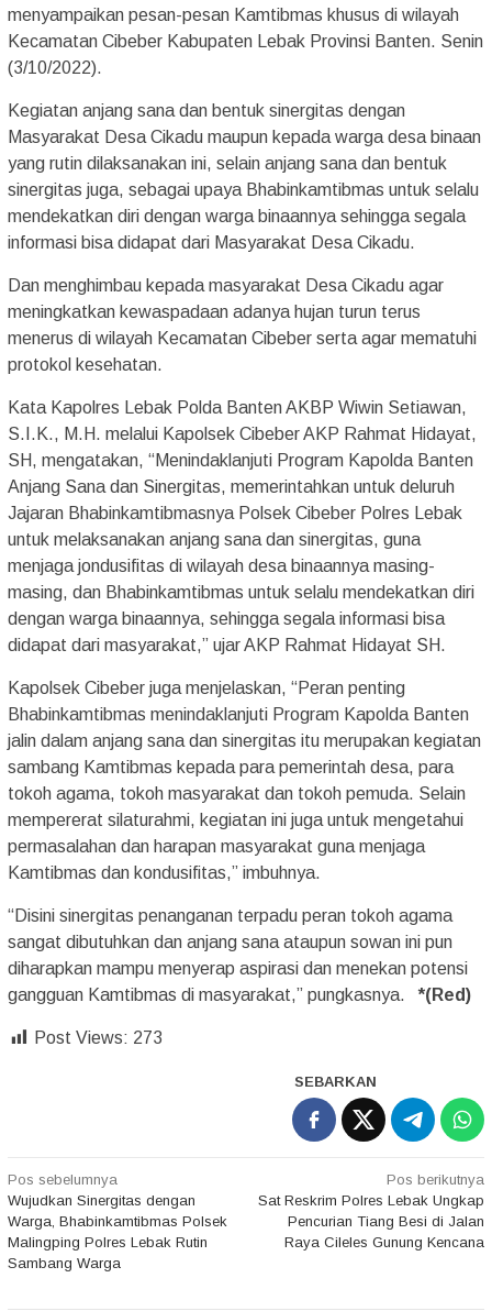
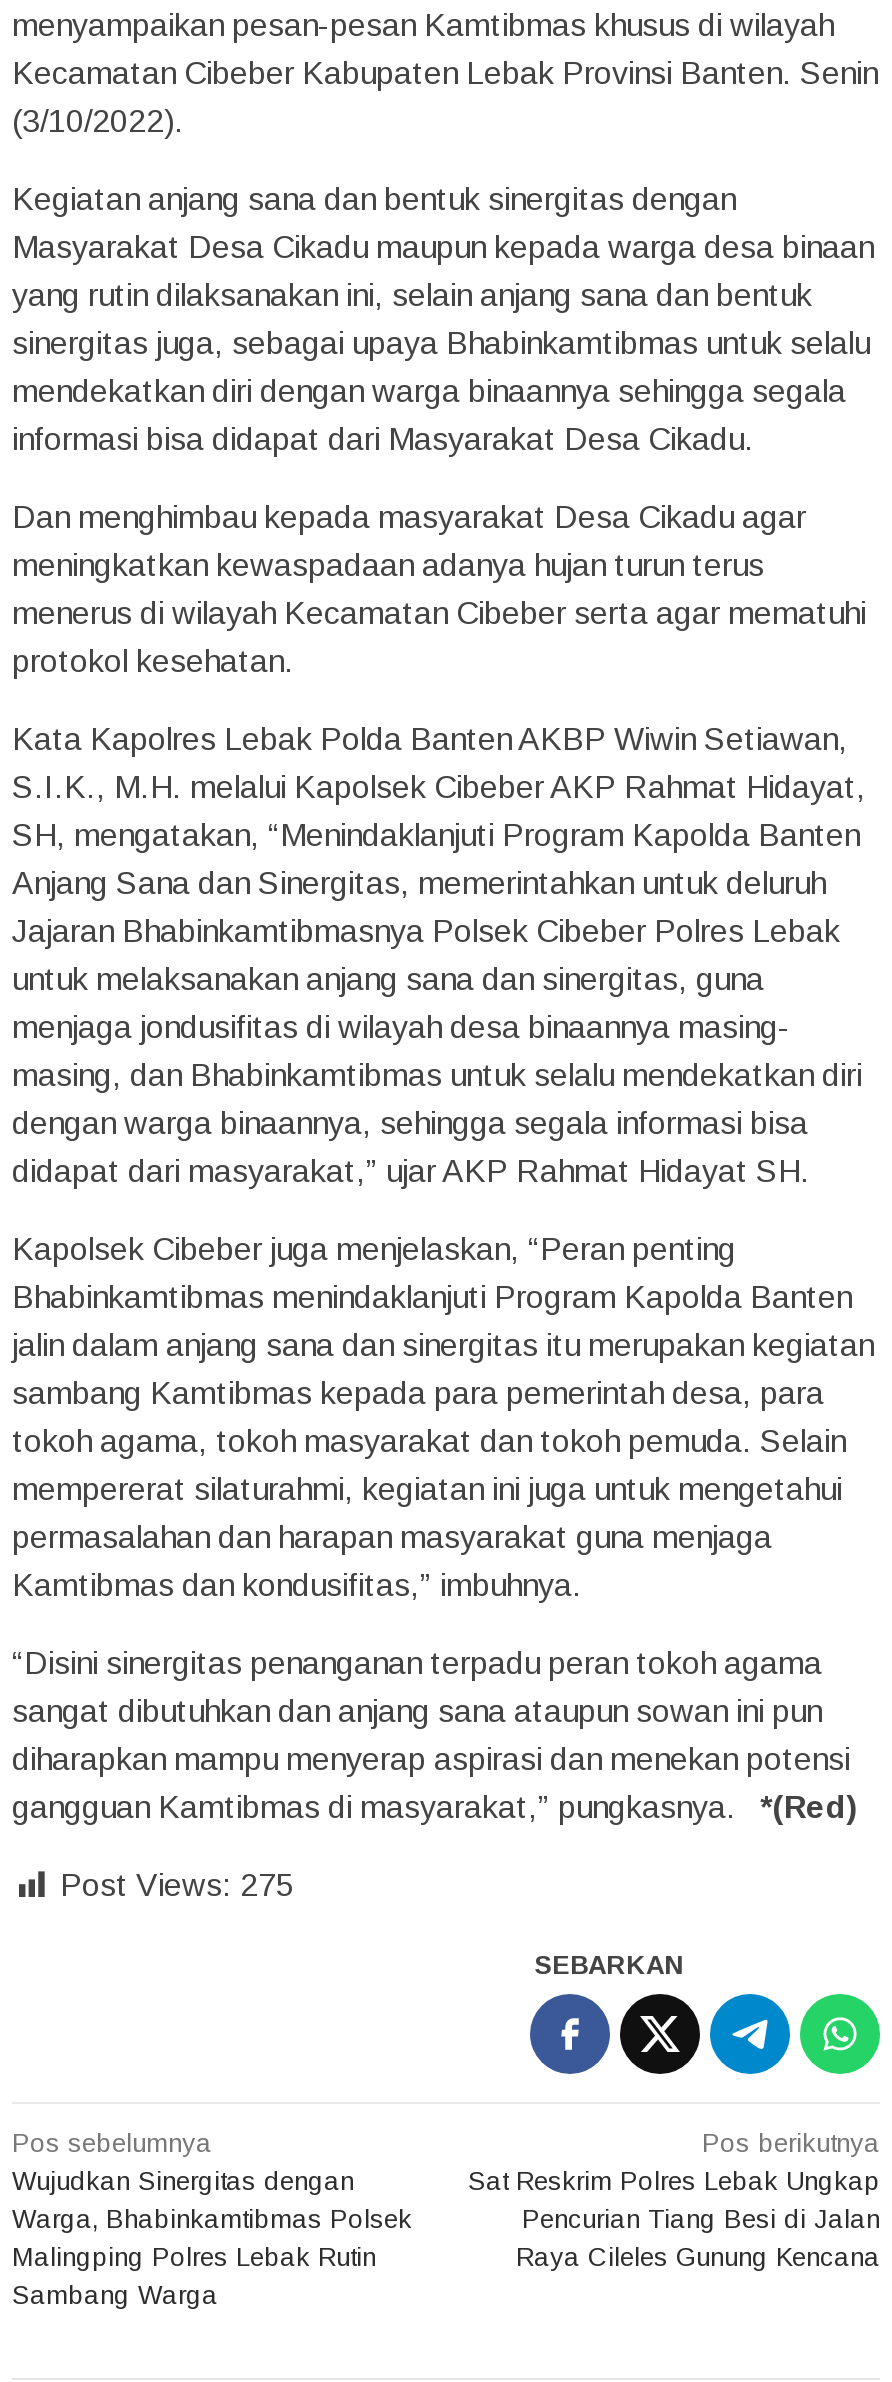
[34,1029,163,1047] Post Views: 273 -> [60,1868,294,1902] Post Views: 275

